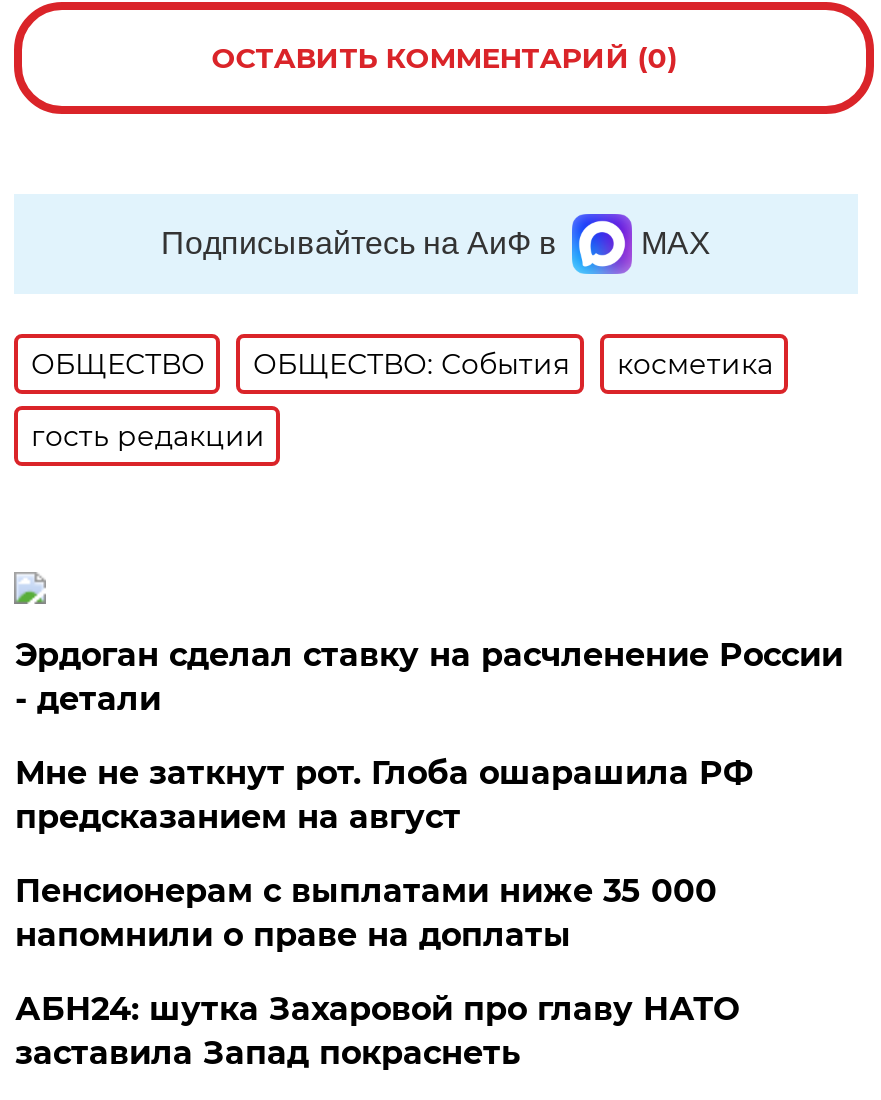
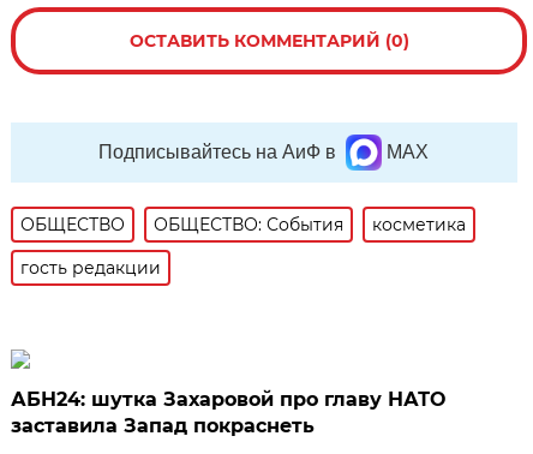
[15,636,843,954] Эрдоган сделал ставку на расчленение России | - детали | Мне не заткнут рот. Глоба ошарашила РФ | предсказанием на август | Пенсионерам с выплатами ниже 35 000 | напомнили о праве на доплаты -> none

